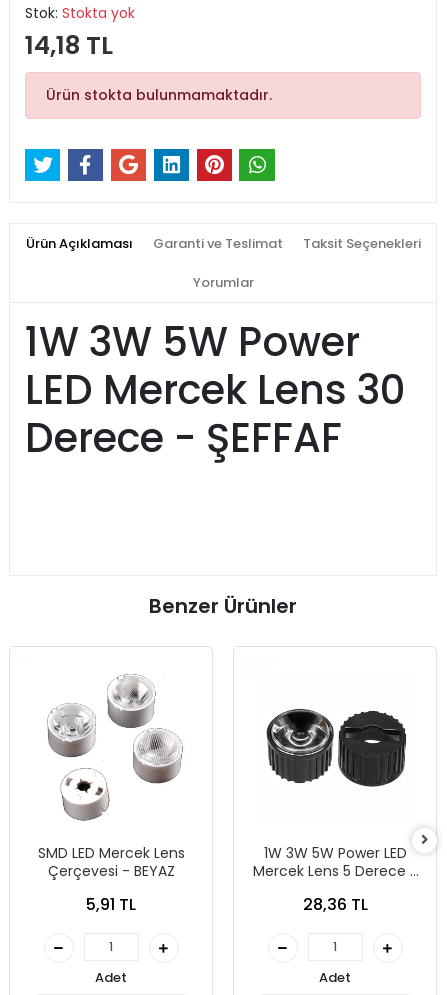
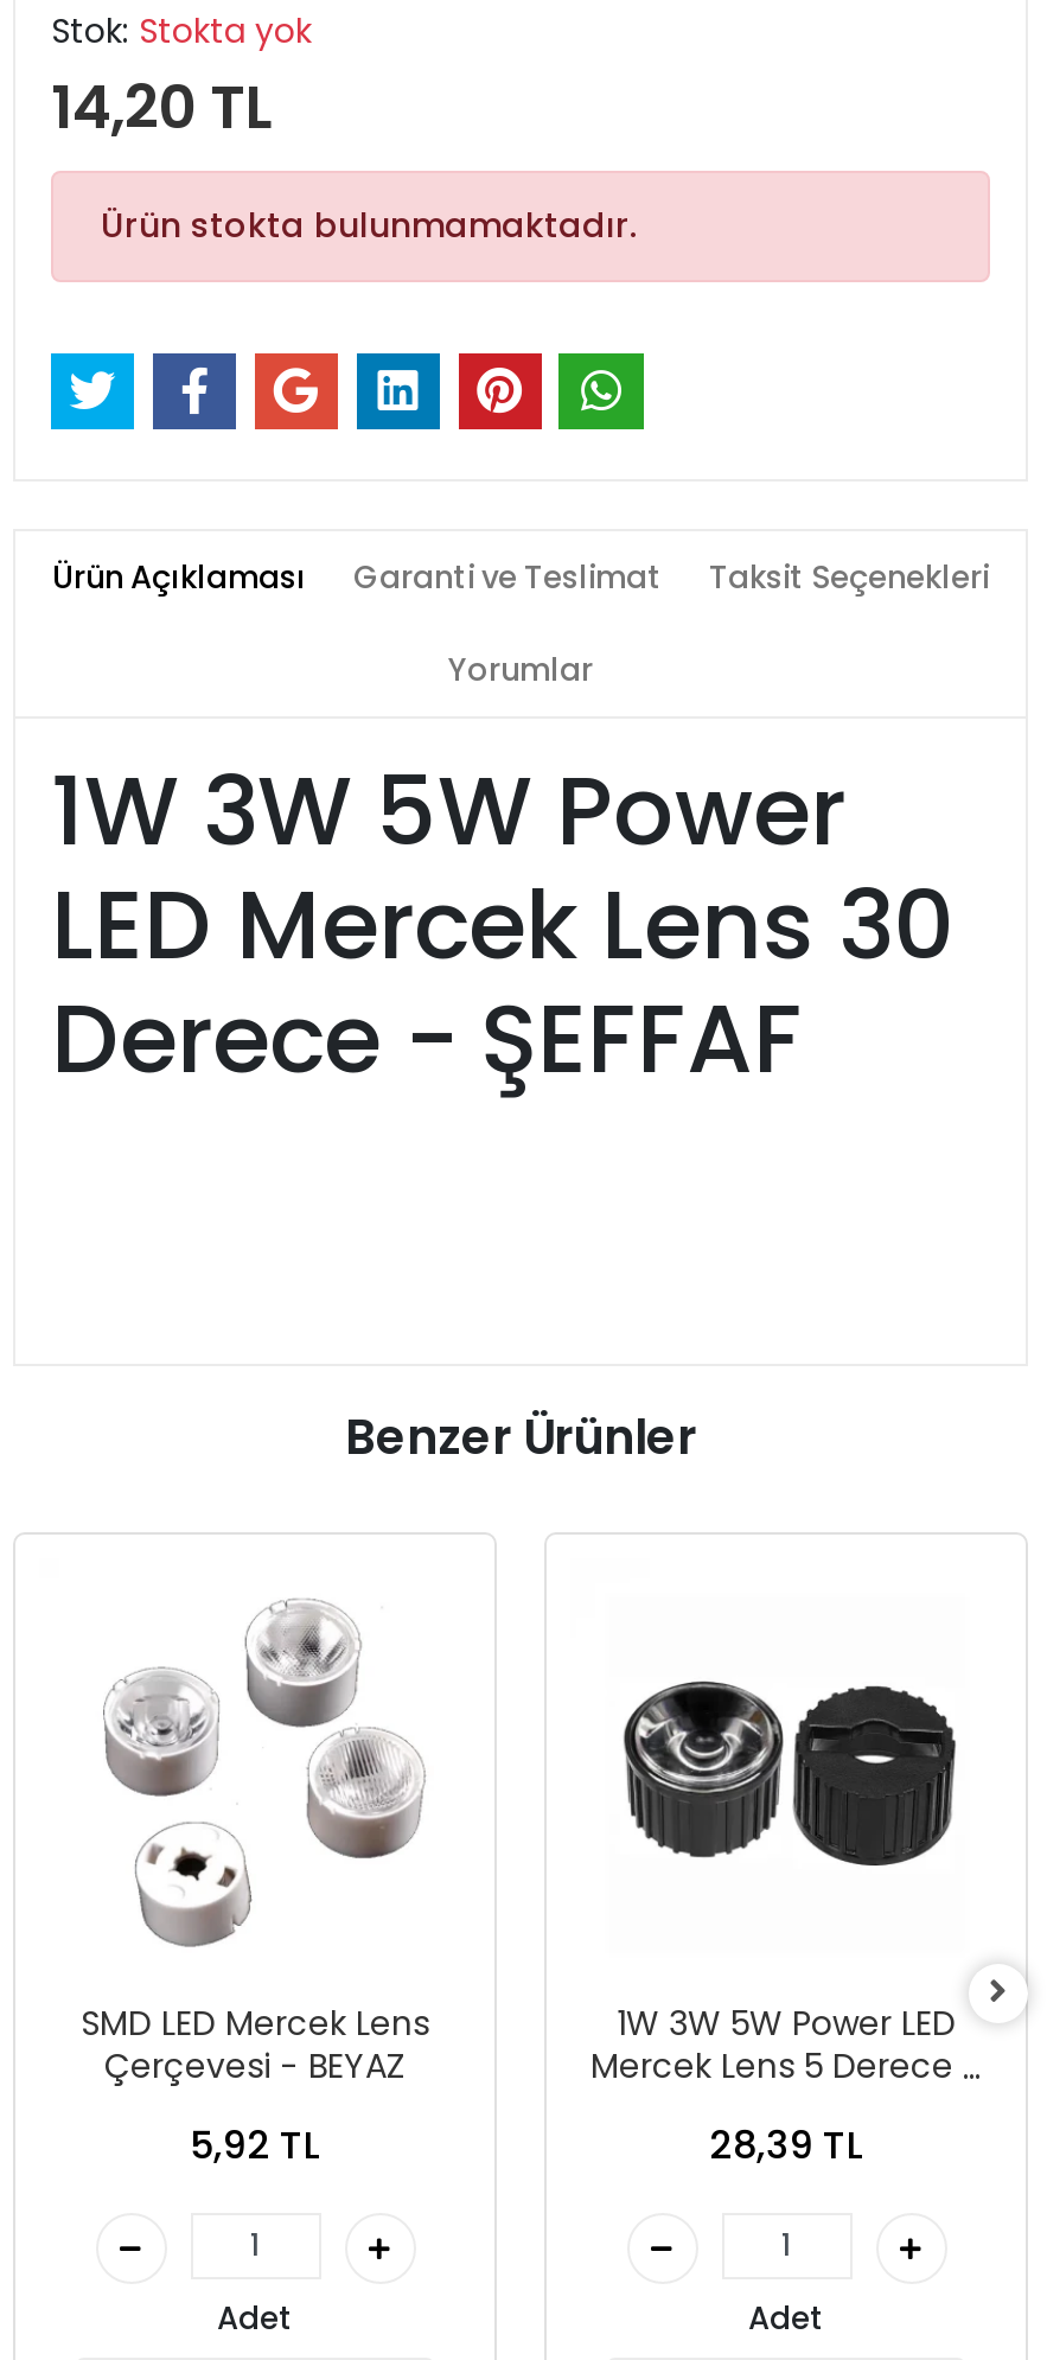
[25,28,113,63] 14,18 TL -> [51,66,274,149] 14,20 TL
[86,893,136,916] 5,91 TL -> [190,2118,320,2172] 5,92 TL
[302,893,367,916] 28,36 TL -> [709,2118,863,2172] 28,39 TL

